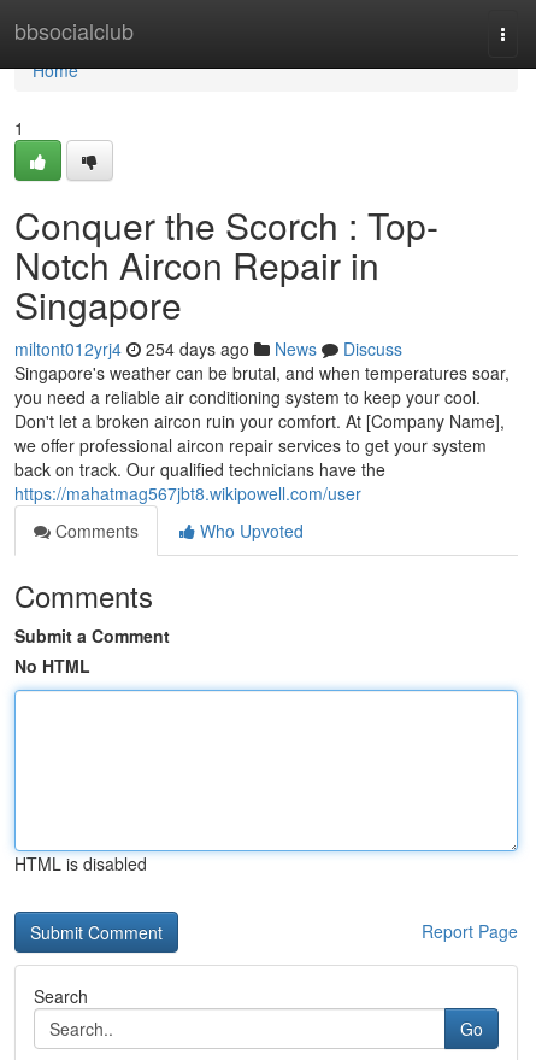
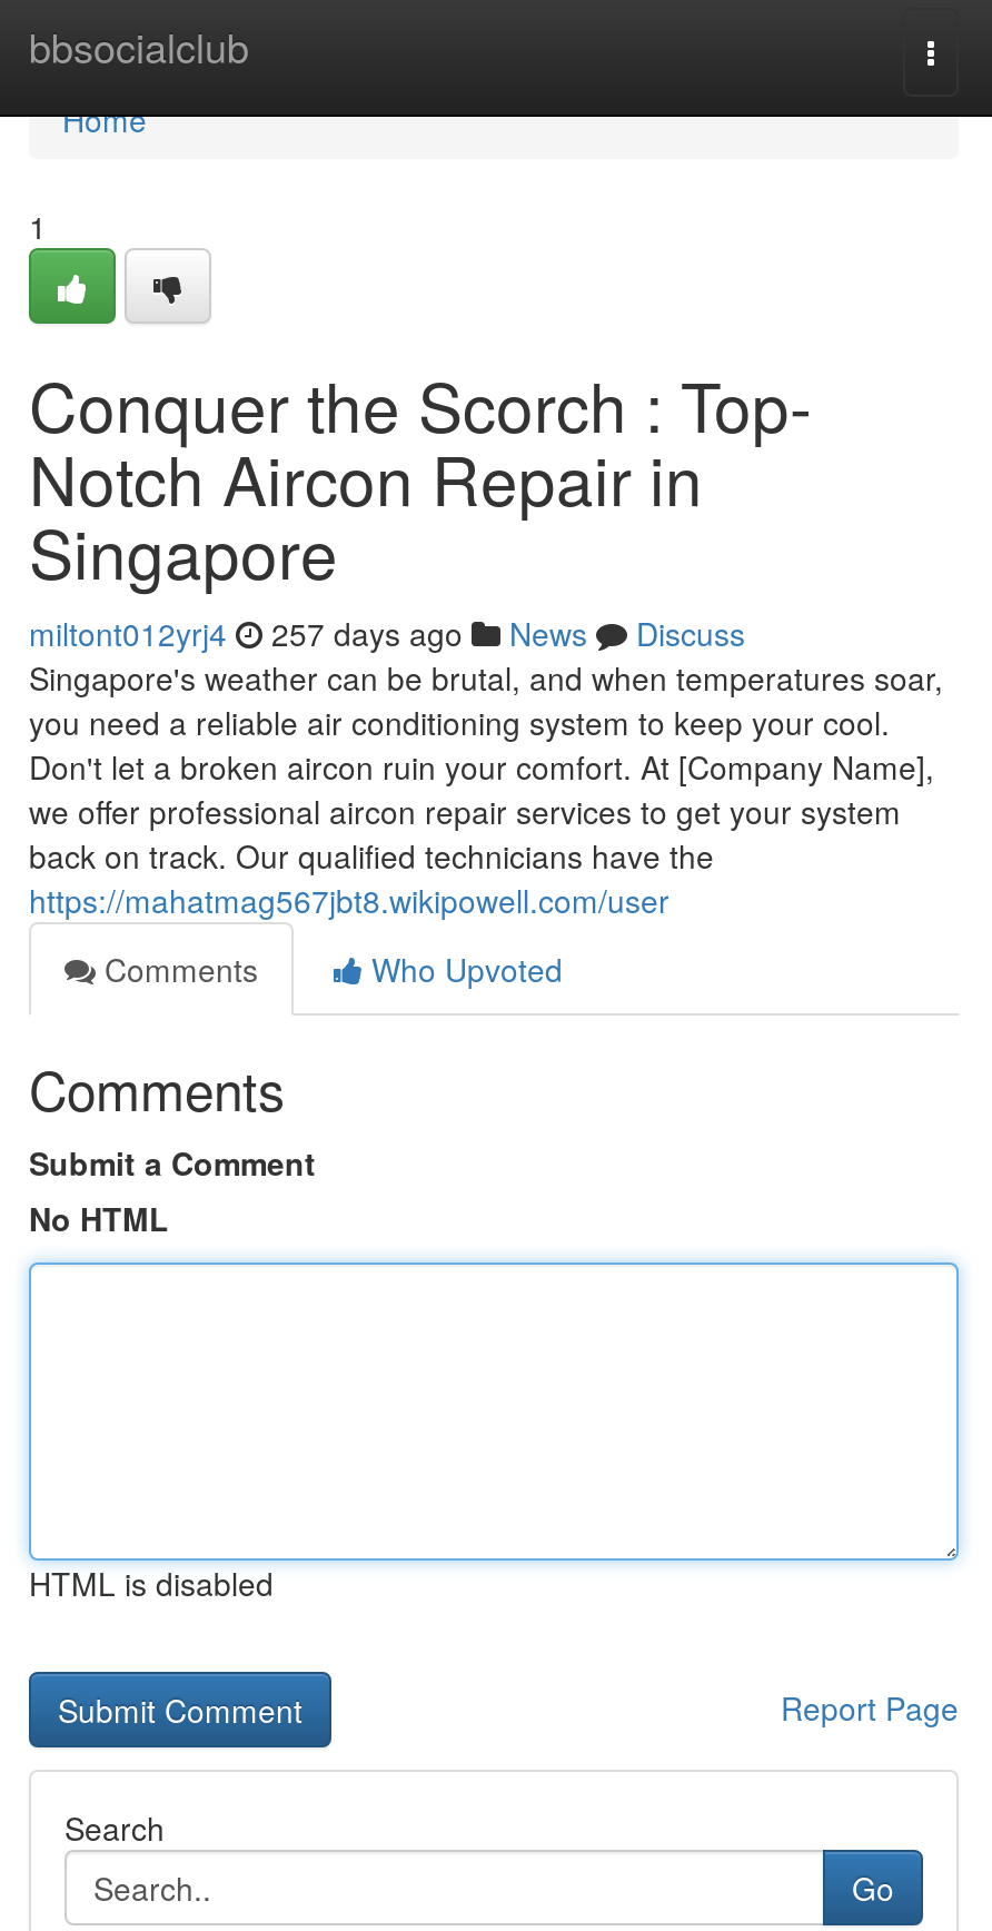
[14,336,402,361] miltont012yrj4 254 days ago News Discuss -> [29,611,745,655] miltont012yrj4 257 days ago News Discuss

